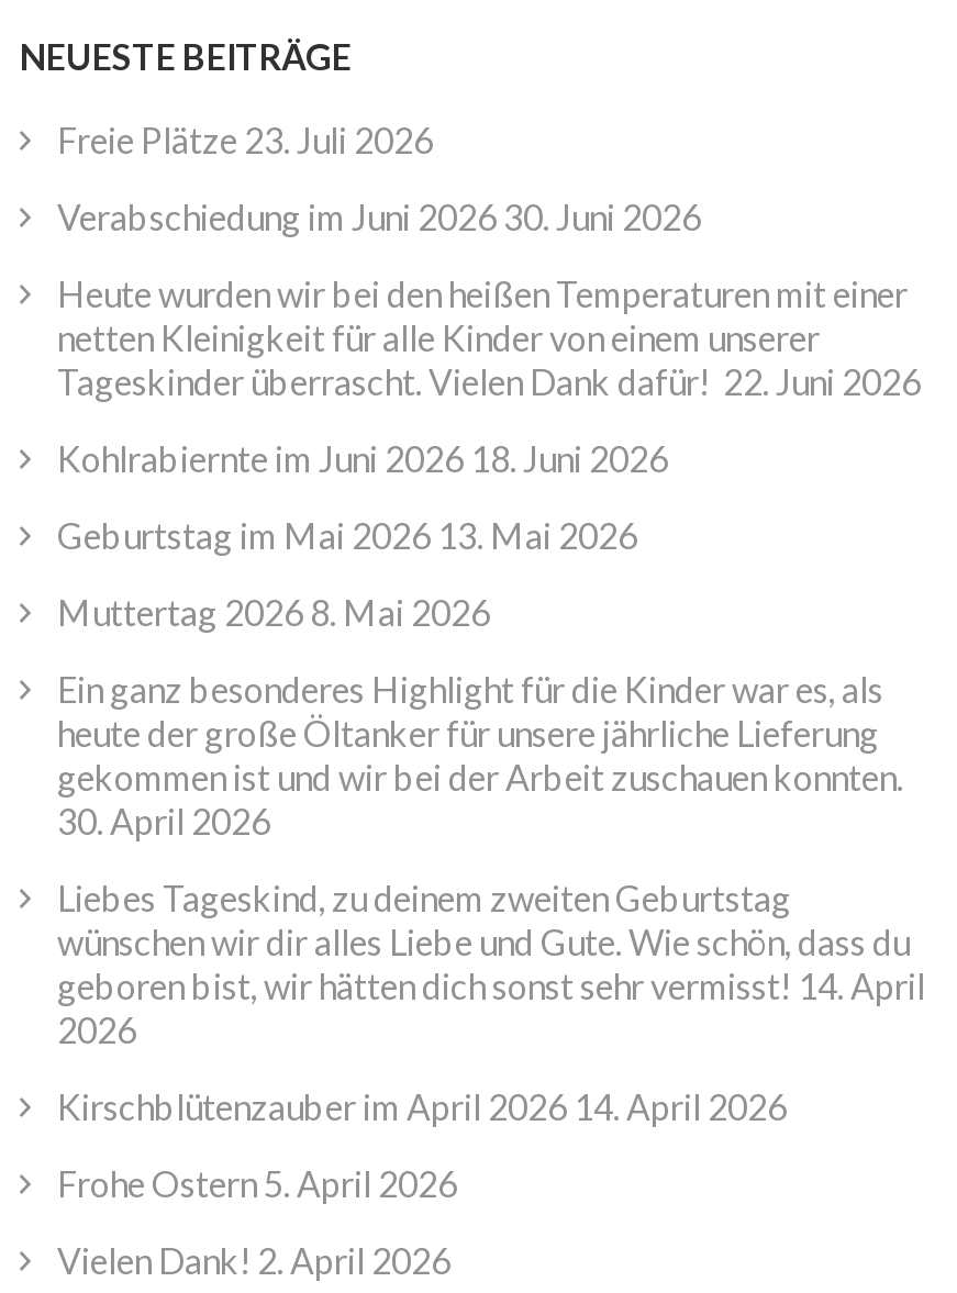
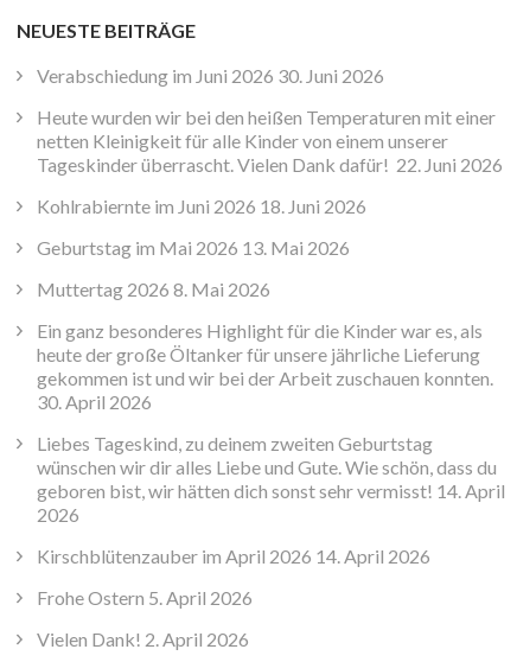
[57,118,433,160] Freie Plätze 23. Juli 2026 -> none

